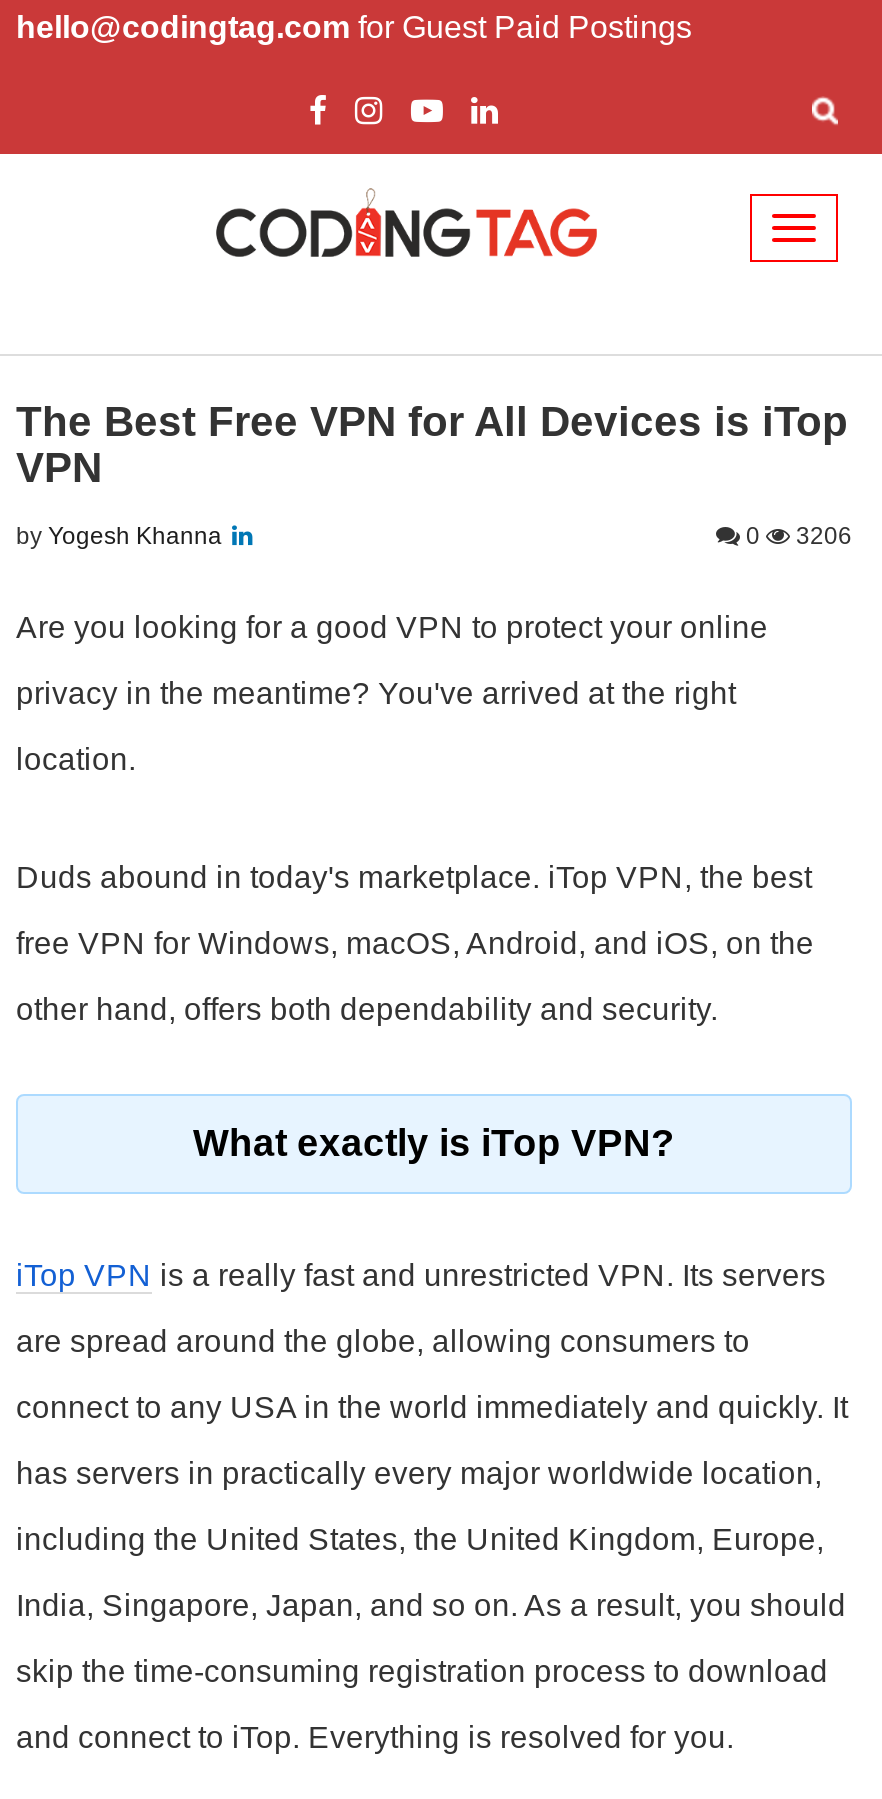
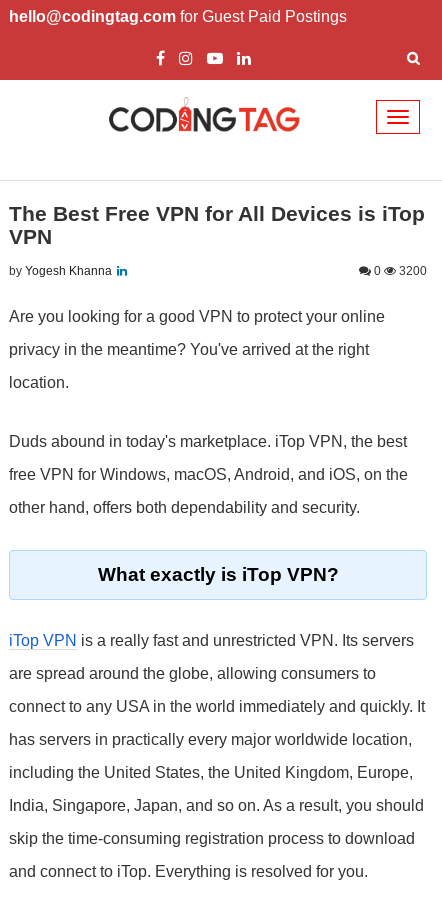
[740,522,852,550] 0 3206 -> [371,264,427,278] 0 3200

